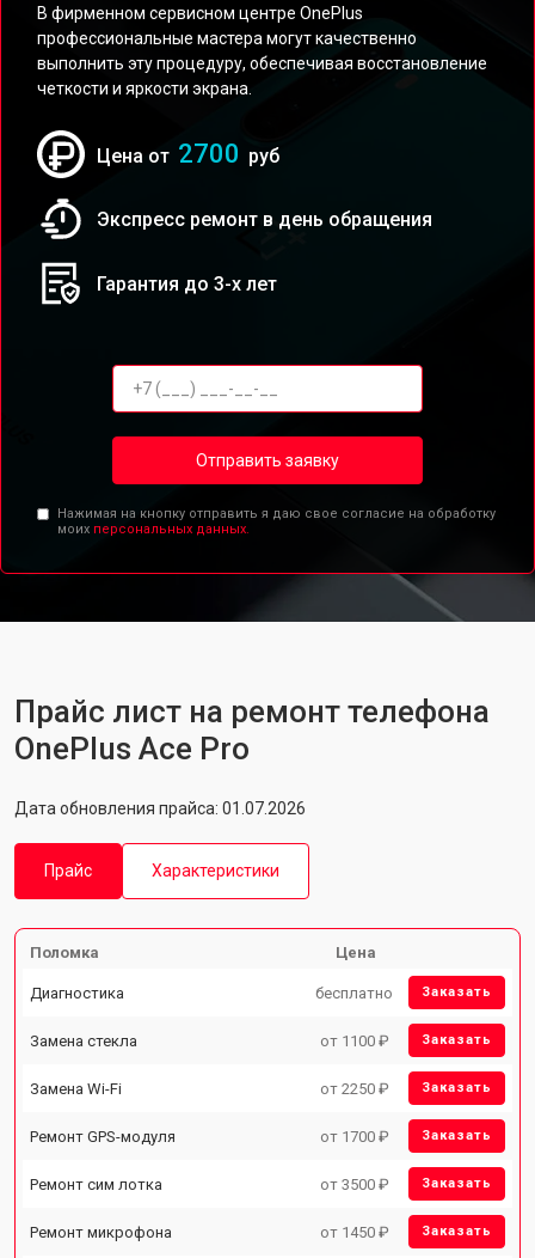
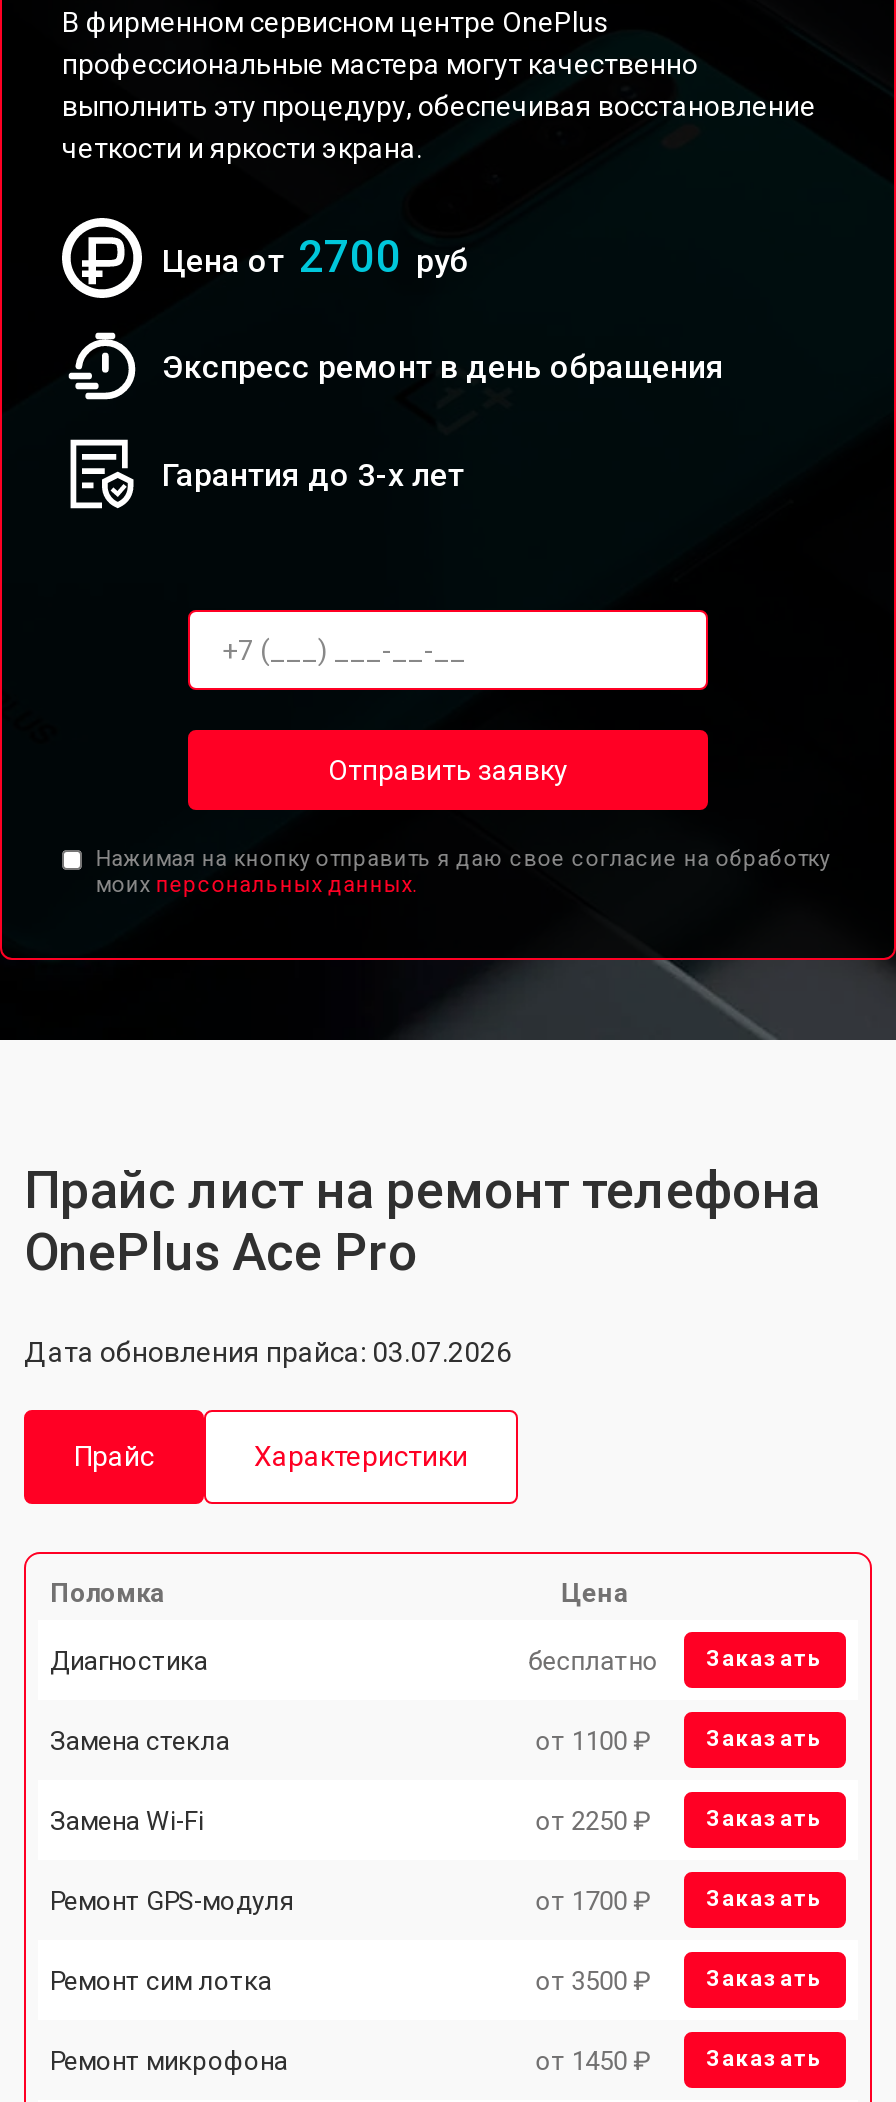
[14,799,306,818] Дата обновления прайса: 01.07.2026 -> [24,1336,512,1368] Дата обновления прайса: 03.07.2026

